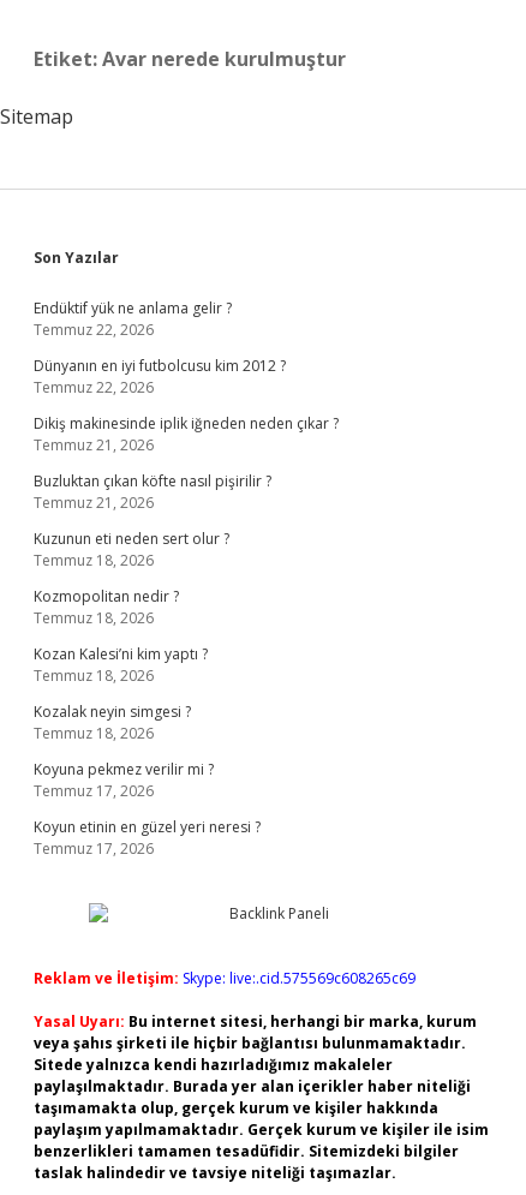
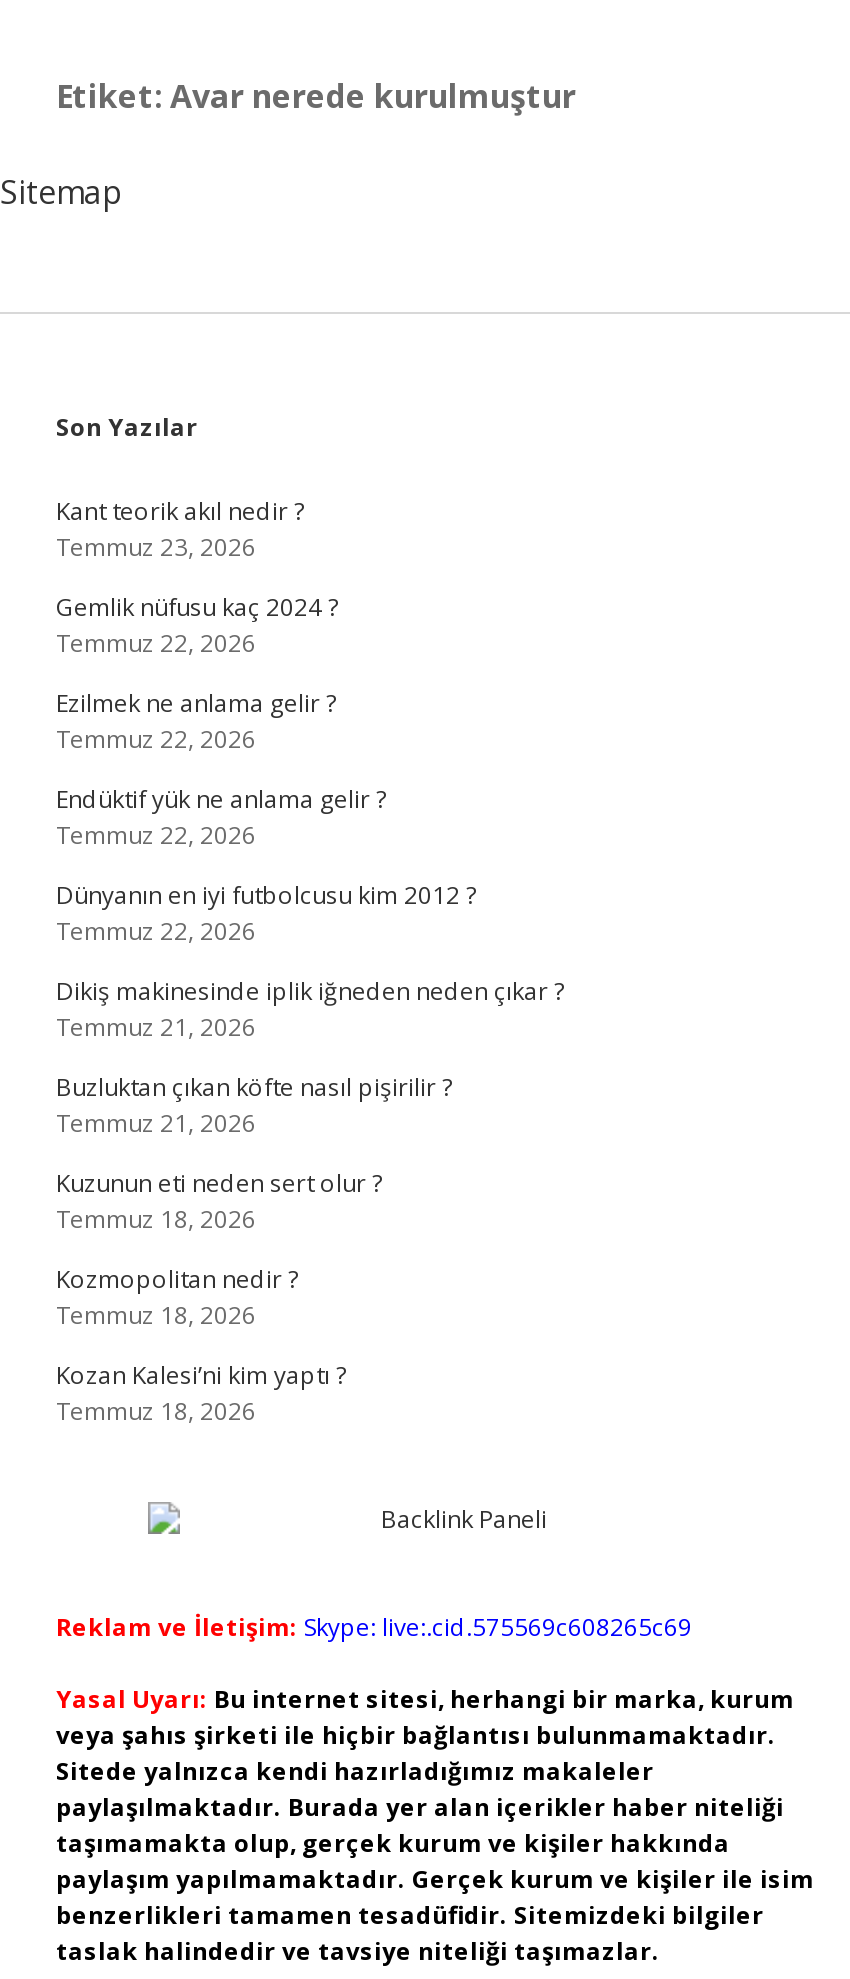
none -> [56,494,338,756] Kant teorik akıl nedir ? | Temmuz 23, 2026 | Gemlik nüfusu kaç 2024 ? | Temmuz 22, 2026 | Ezilmek ne anlama gelir ? | Temmuz 22, 2026
moved [34,298,339,686] -> [56,782,564,1428]: Endüktif yük ne anlama gelir ? | Temmuz 22, 2026 | Dünyanın en iyi futbolcusu kim 2012 ? | ... | Kozan Kalesi’ni kim yaptı ? | Temmuz 18, 2026
[34,701,261,859] Kozalak neyin simgesi ? | Temmuz 18, 2026 | Koyuna pekmez verilir mi ? | Temmuz 17, 2026 | Koyun etinin en güzel yeri neresi ? | Temmuz 17, 2026 -> none

